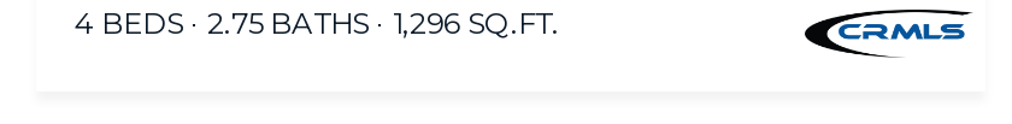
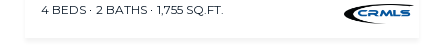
[207,5,369,41] 2.75 BATHS -> [96,2,147,17] 2 BATHS
[393,5,559,41] 1,296 SQ.FT. -> [157,2,224,17] 1,755 SQ.FT.

